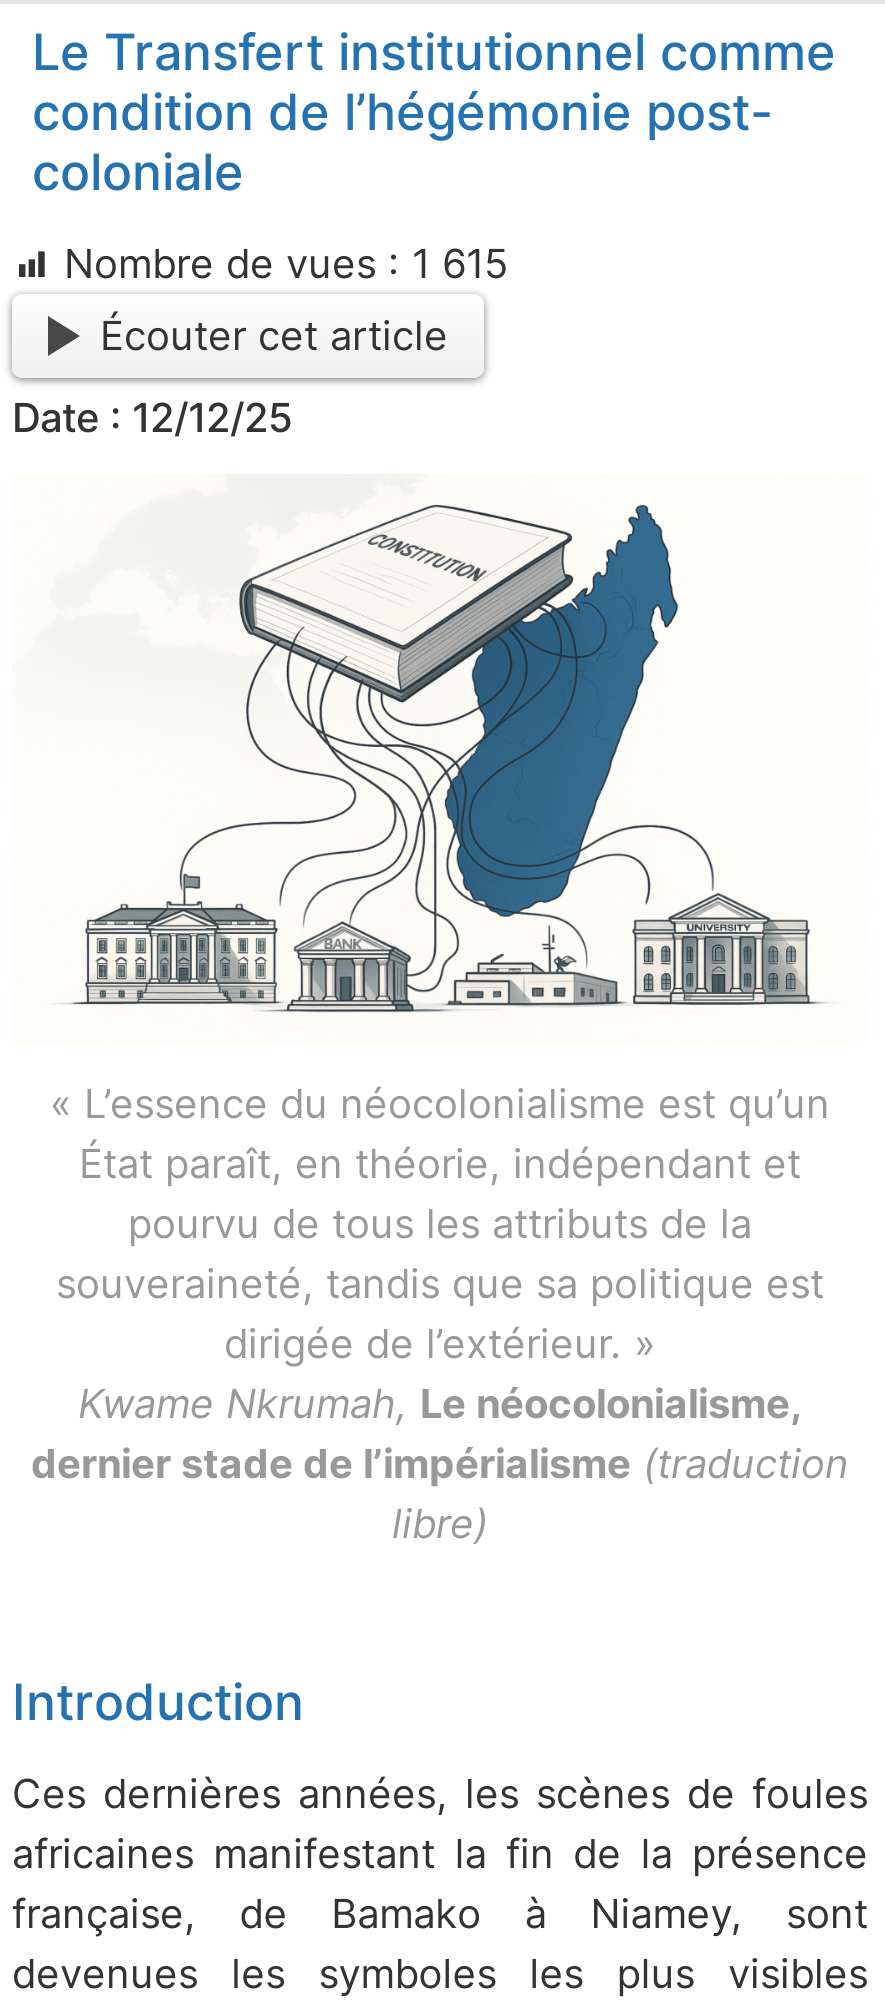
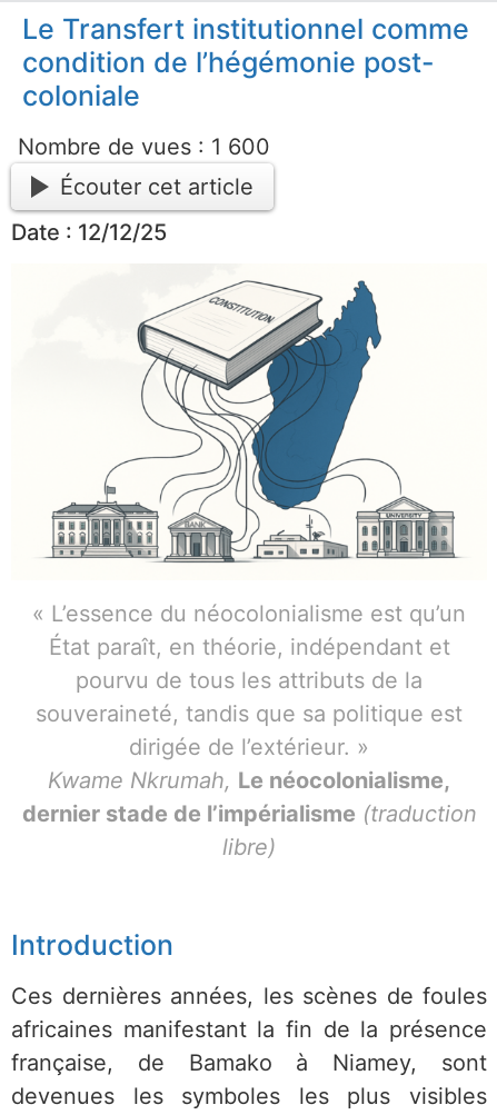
[64,240,508,288] Nombre de vues : 1 615 -> [18,133,270,160] Nombre de vues : 1 600

